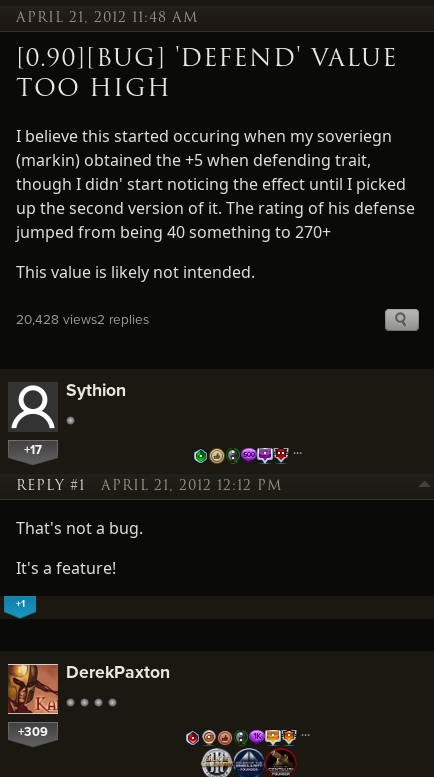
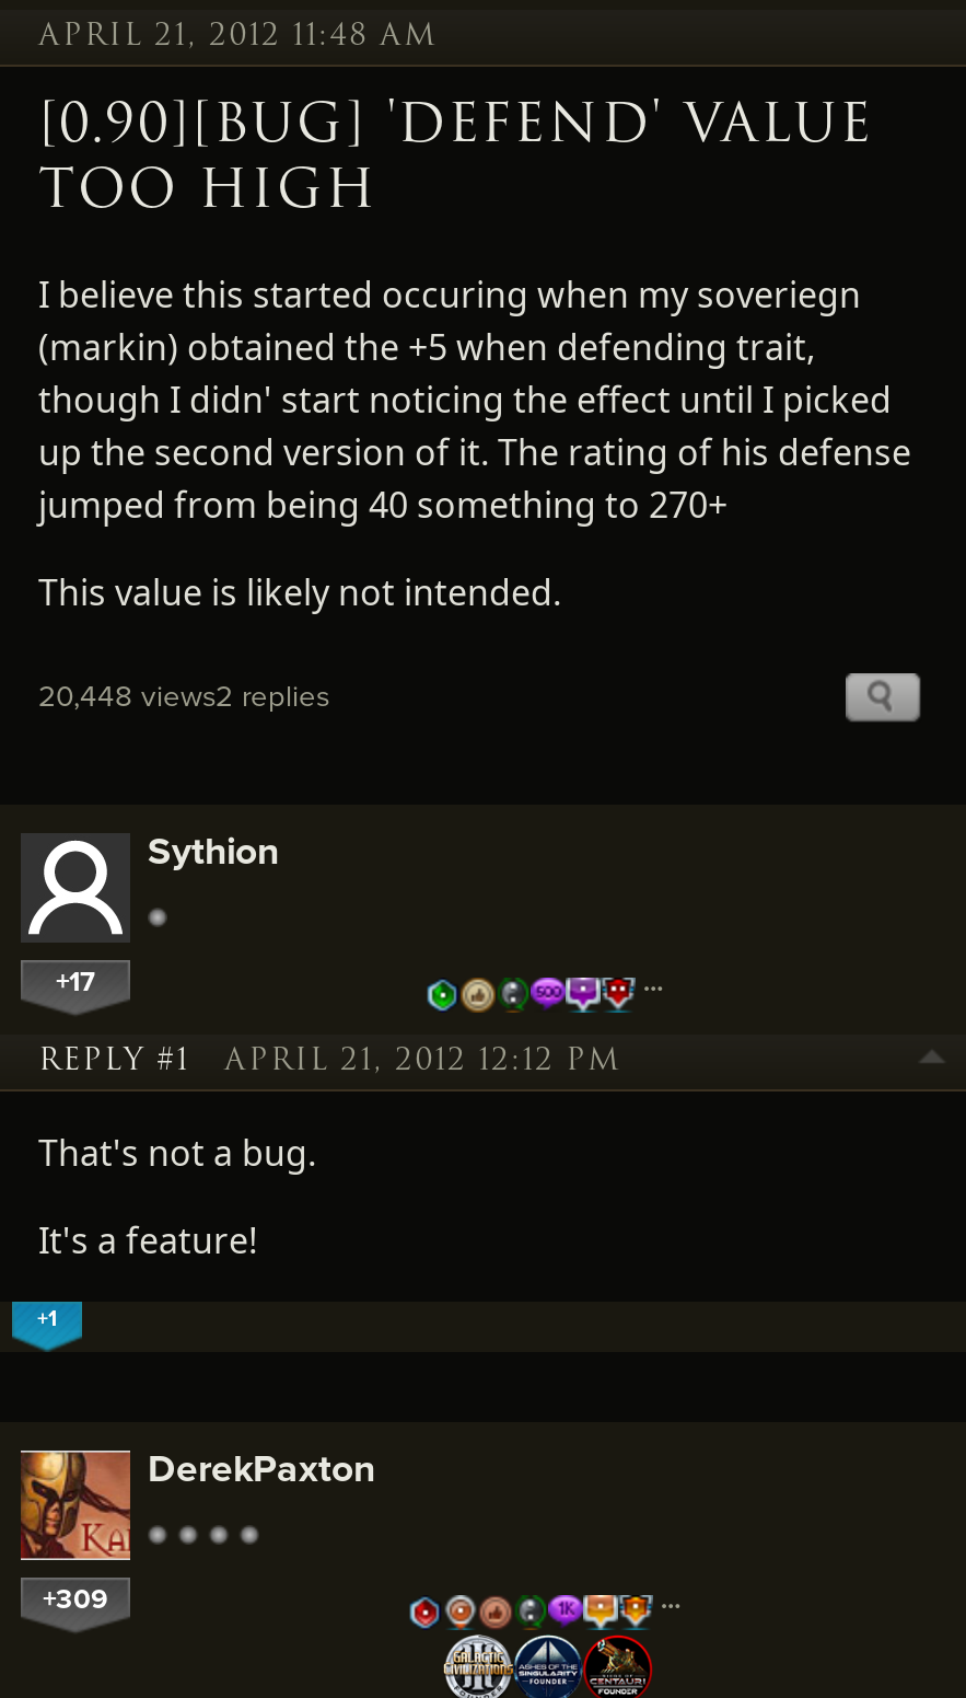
[16,309,149,328] 20,428 views2 replies -> [38,673,329,714] 20,448 views2 replies

